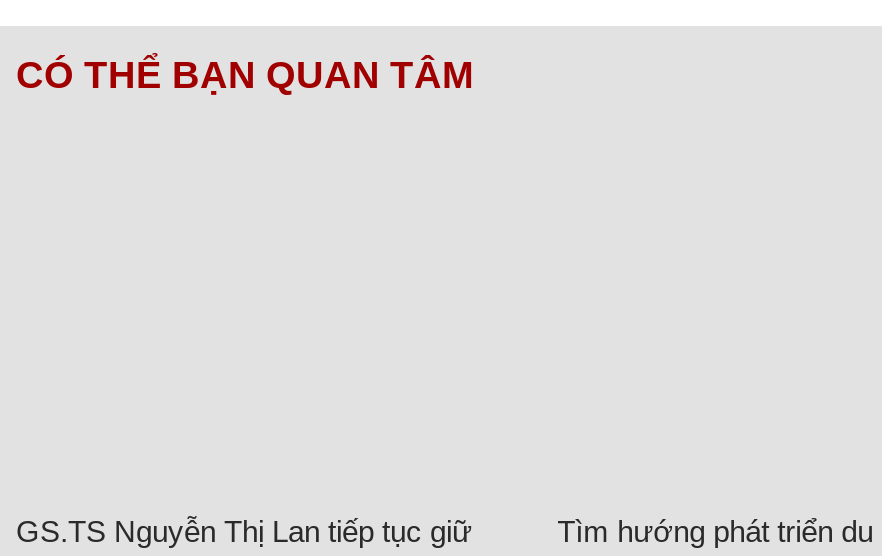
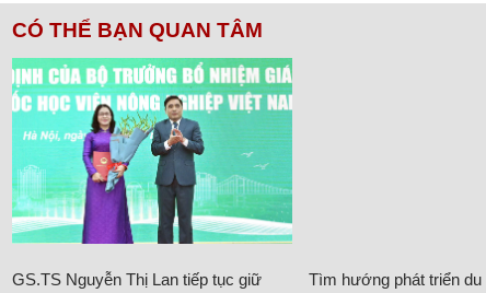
none -> [11,57,293,245] [image]

